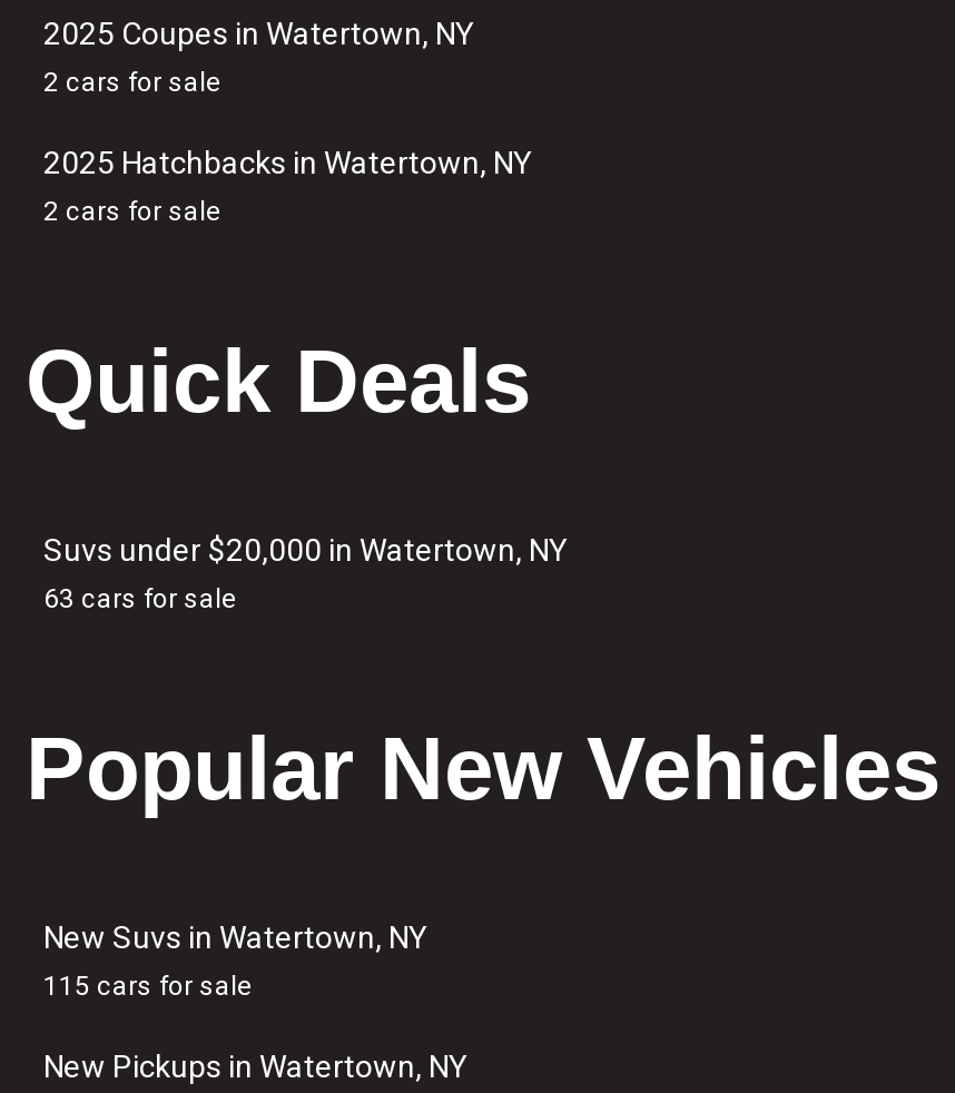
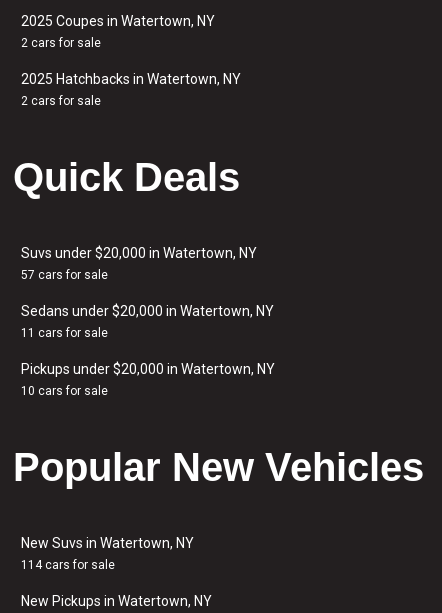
[43,583,237,614] 63 cars for sale -> [21,268,275,398] 57 cars for sale | Sedans under $20,000 in Watertown, NY | 11 cars for sale | Pickups under $20,000 in Watertown, NY | 10 cars for sale
[43,971,253,1002] 115 cars for sale -> [21,558,115,572] 114 cars for sale

